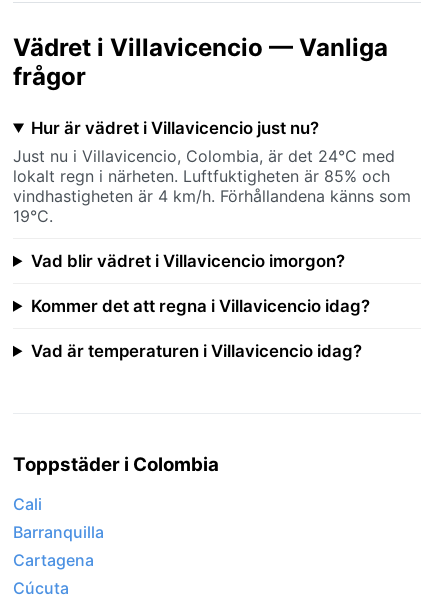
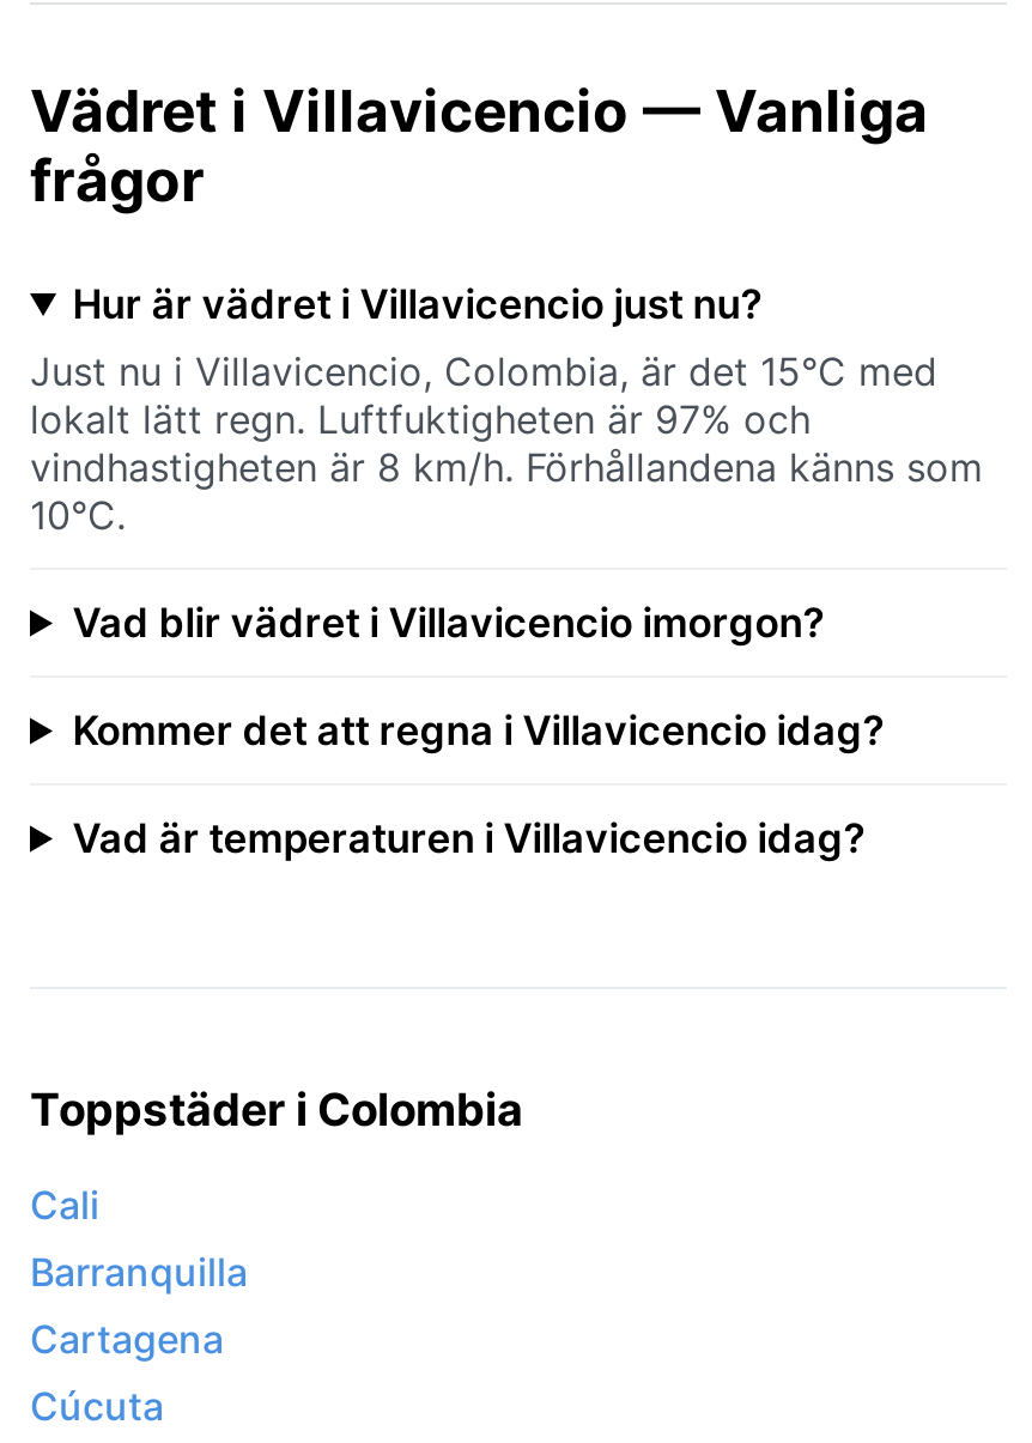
[13,146,411,226] Just nu i Villavicencio, Colombia, är det 24°C med | lokalt regn i närheten. Luftfuktigheten är 85% och | vindhastigheten är 4 km/h. Förhållandena känns som | 19°C. -> [30,347,983,538] Just nu i Villavicencio, Colombia, är det 15°C med | lokalt lätt regn. Luftfuktigheten är 97% och | vindhastigheten är 8 km/h. Förhållandena känns som | 10°C.

